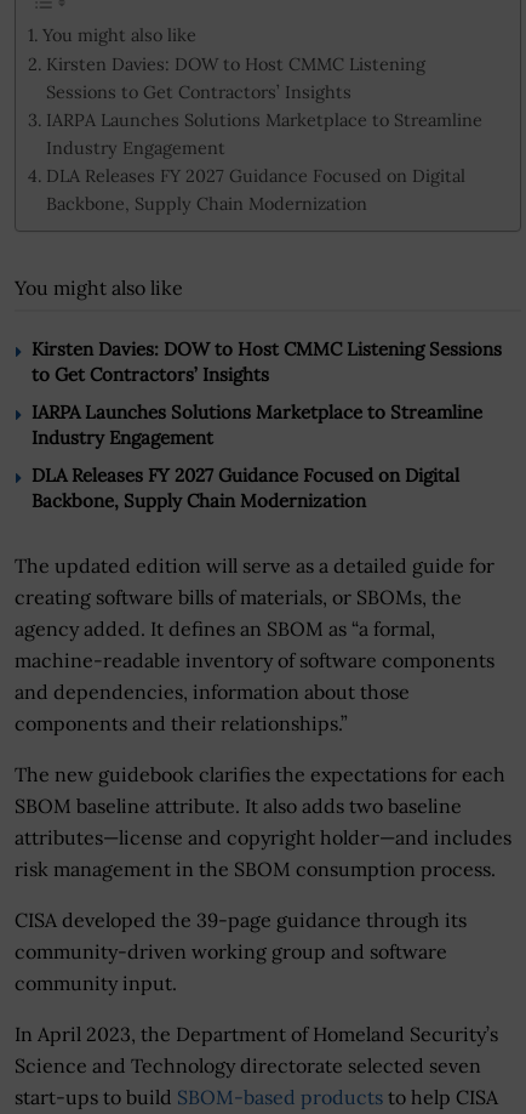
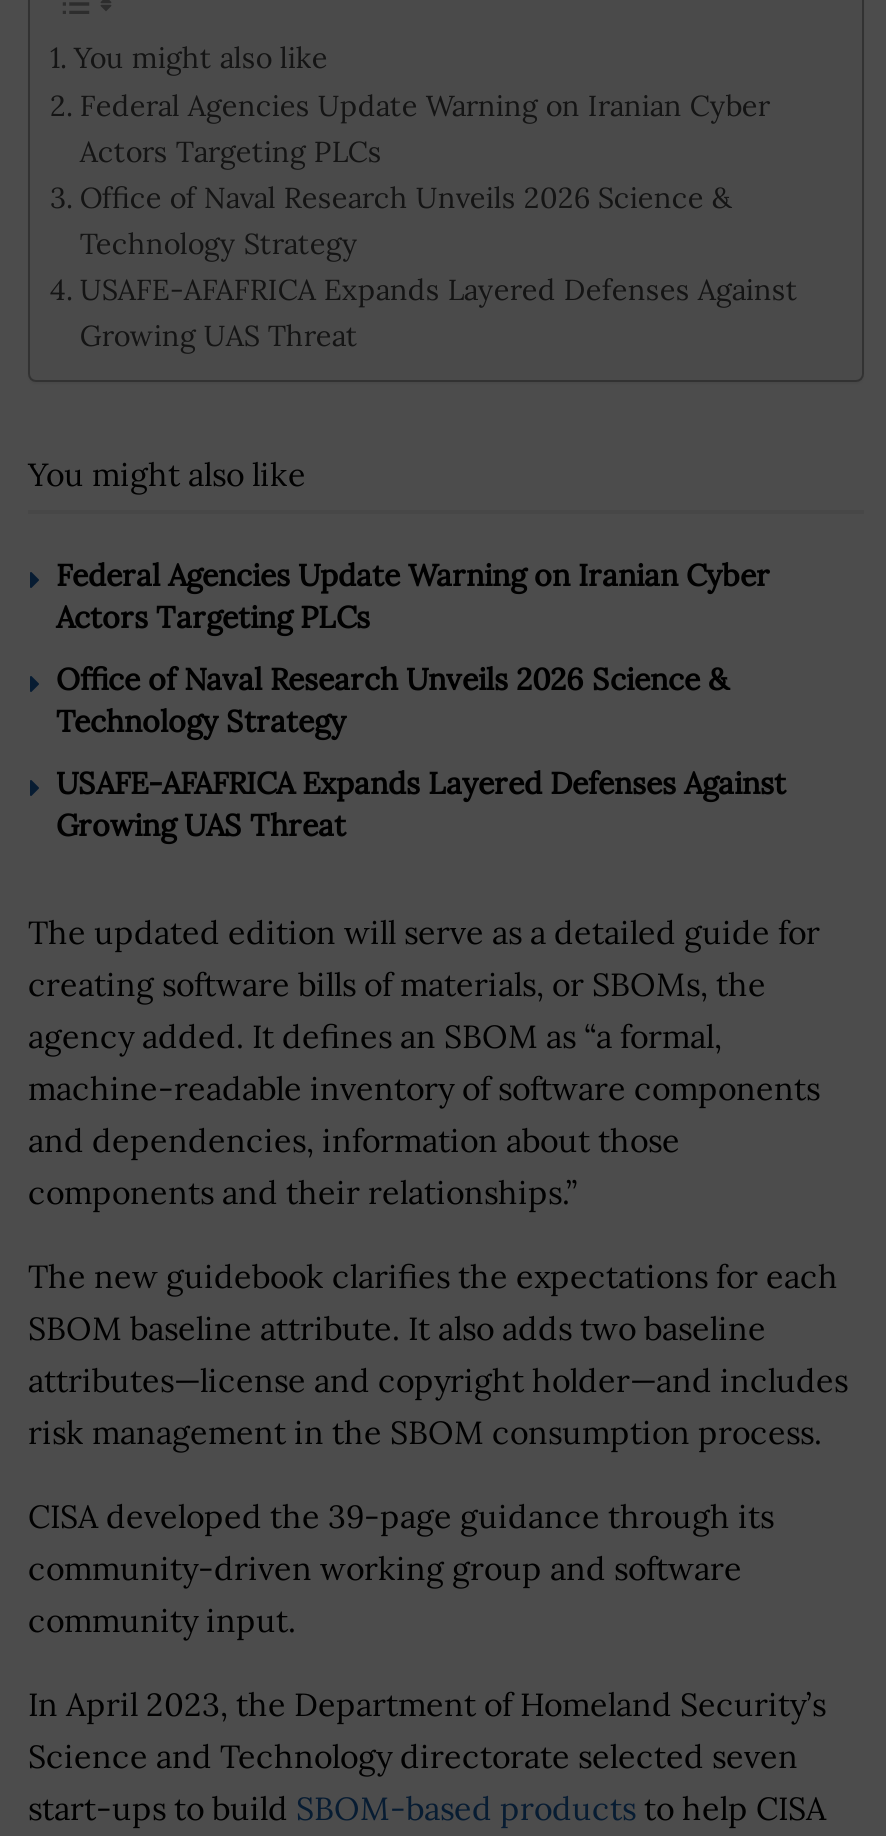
[46,52,482,215] Kirsten Davies: DOW to Host CMMC Listening | Sessions to Get Contractors’ Insights | IARPA Launches Solutions Marketplace to Streamline | Industry Engagement | DLA Releases FY 2027 Guidance Focused on Digital | Backbone, Supply Chain Modernization -> [80,86,798,354] Federal Agencies Update Warning on Iranian Cyber | Actors Targeting PLCs | Office of Naval Research Unveils 2026 Science & | Technology Strategy | USAFE-AFAFRICA Expands Layered Defenses Against | Growing UAS Threat
[32,337,502,386] Kirsten Davies: DOW to Host CMMC Listening Sessions | to Get Contractors’ Insights -> [56,555,770,635] Federal Agencies Update Warning on Iranian Cyber | Actors Targeting PLCs
[32,400,482,449] IARPA Launches Solutions Marketplace to Streamline | Industry Engagement -> [56,659,728,739] Office of Naval Research Unveils 2026 Science & | Technology Strategy
[32,463,459,512] DLA Releases FY 2027 Guidance Focused on Digital | Backbone, Supply Chain Modernization -> [56,763,786,843] USAFE-AFAFRICA Expands Layered Defenses Against | Growing UAS Threat

